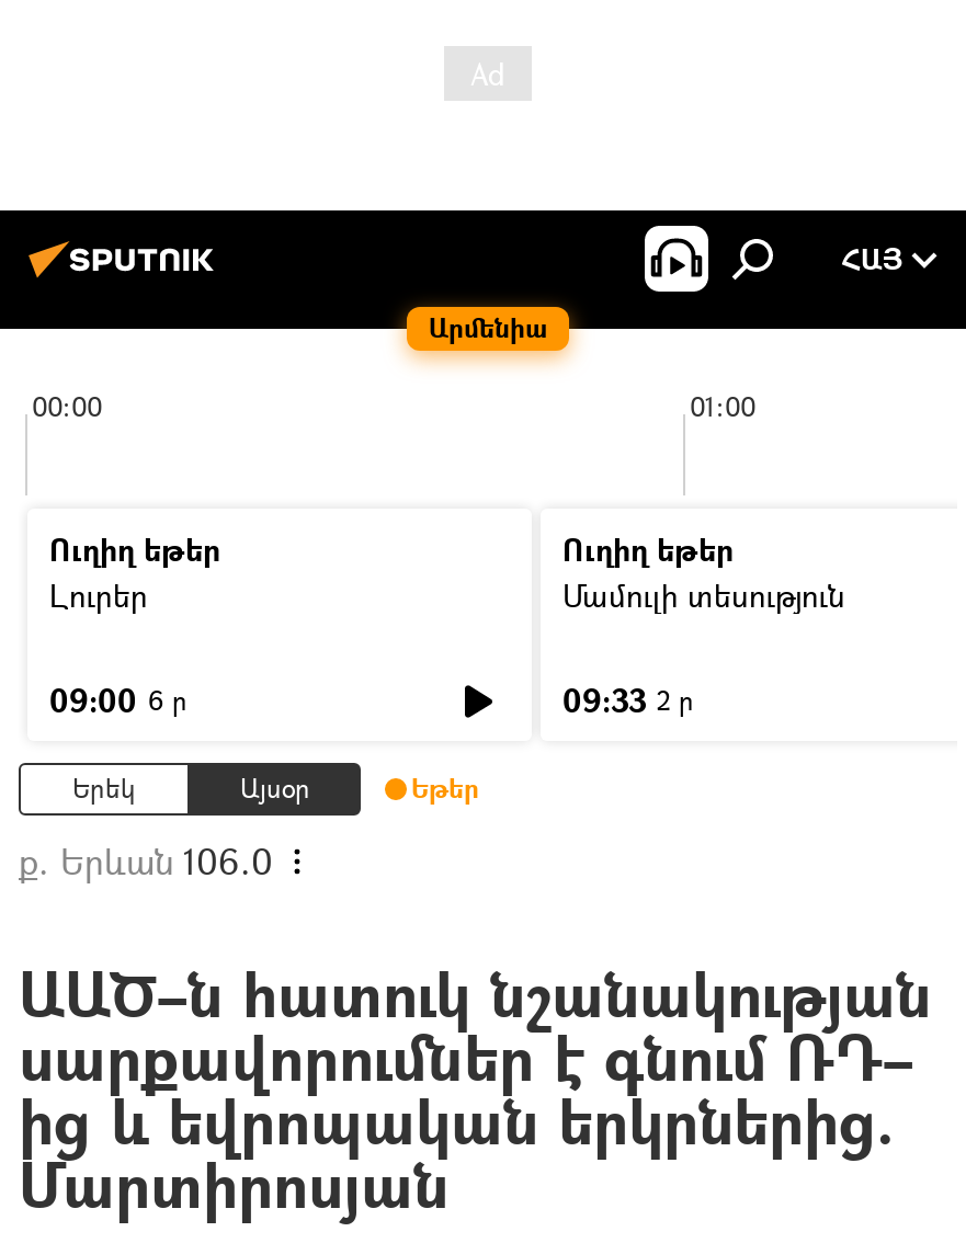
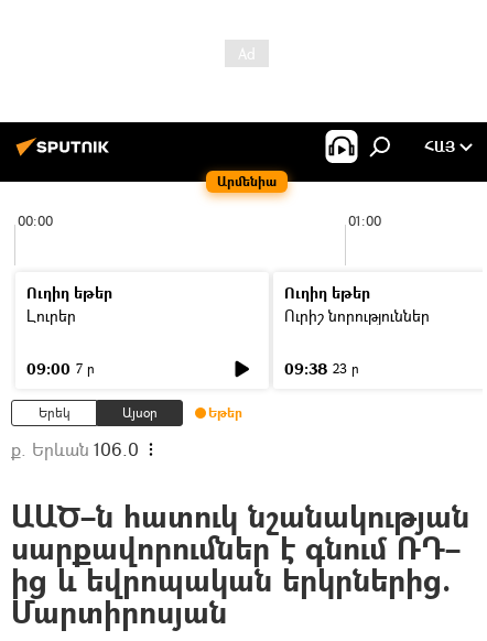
[562,574,845,616] Մամուլի տեսություն -> [284,305,430,326] Ուրիշ նորություններ
[49,680,187,721] 09:00 6 ր -> [26,358,95,379] 09:00 7 ր
[562,680,694,721] 09:33 2 ր -> [284,358,359,379] 09:38 23 ր

